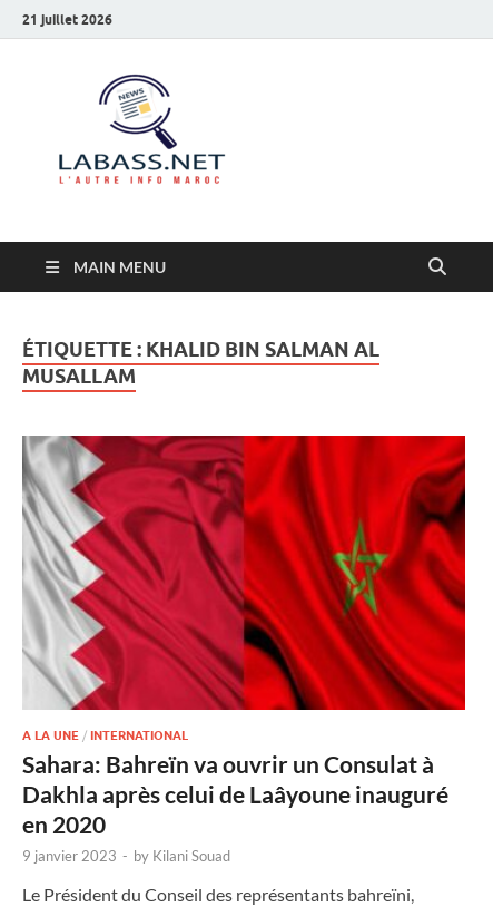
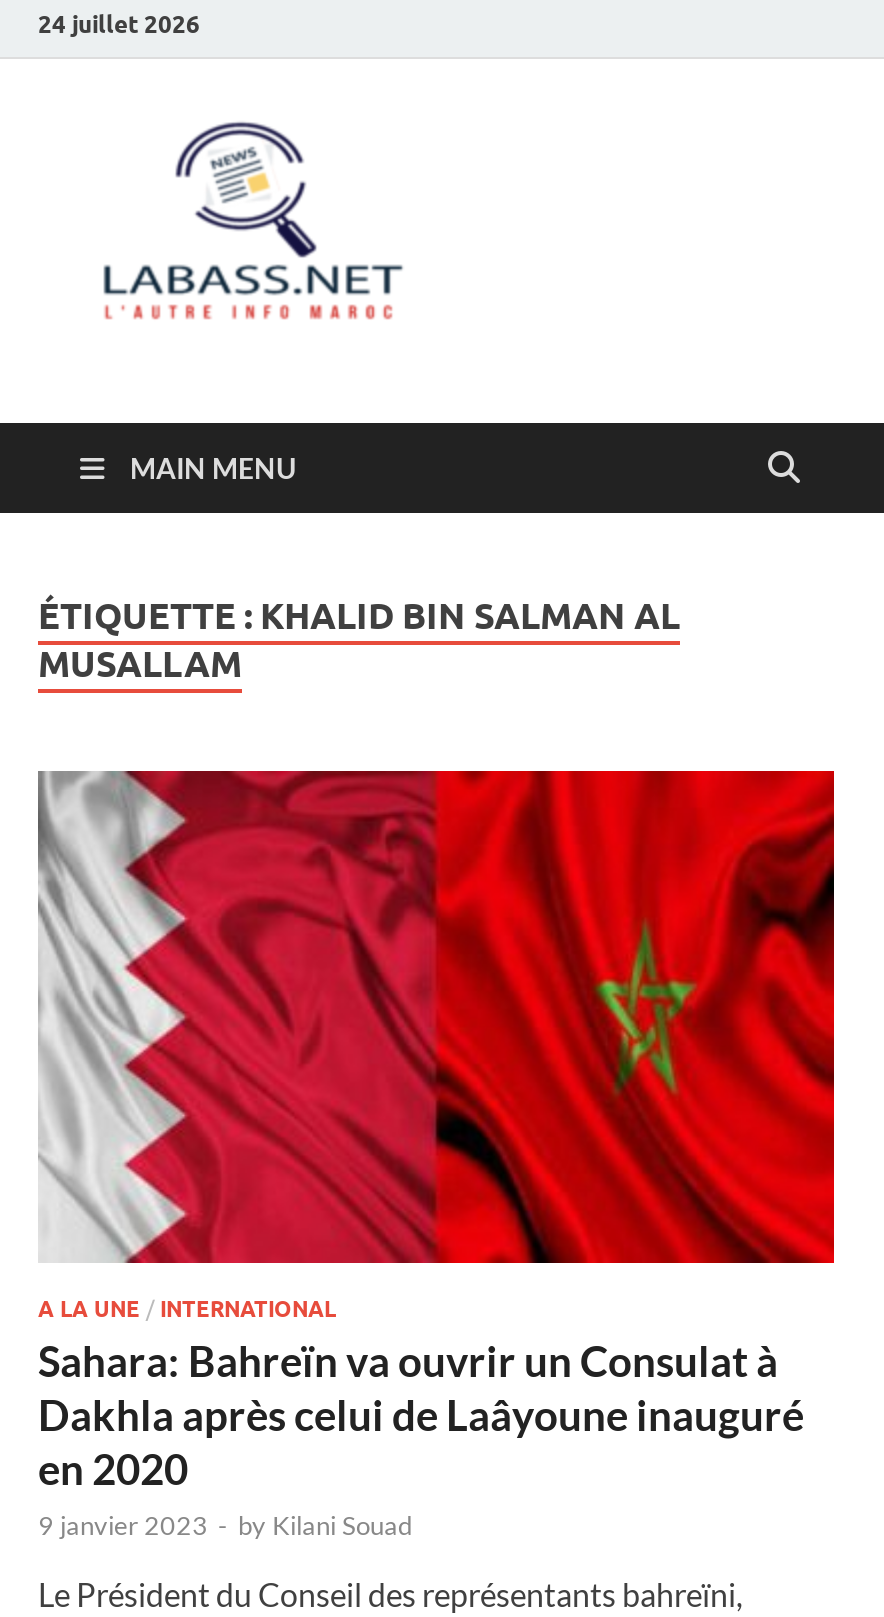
[22,11,112,27] 21 juillet 2026 -> [38,8,200,38] 24 juillet 2026

